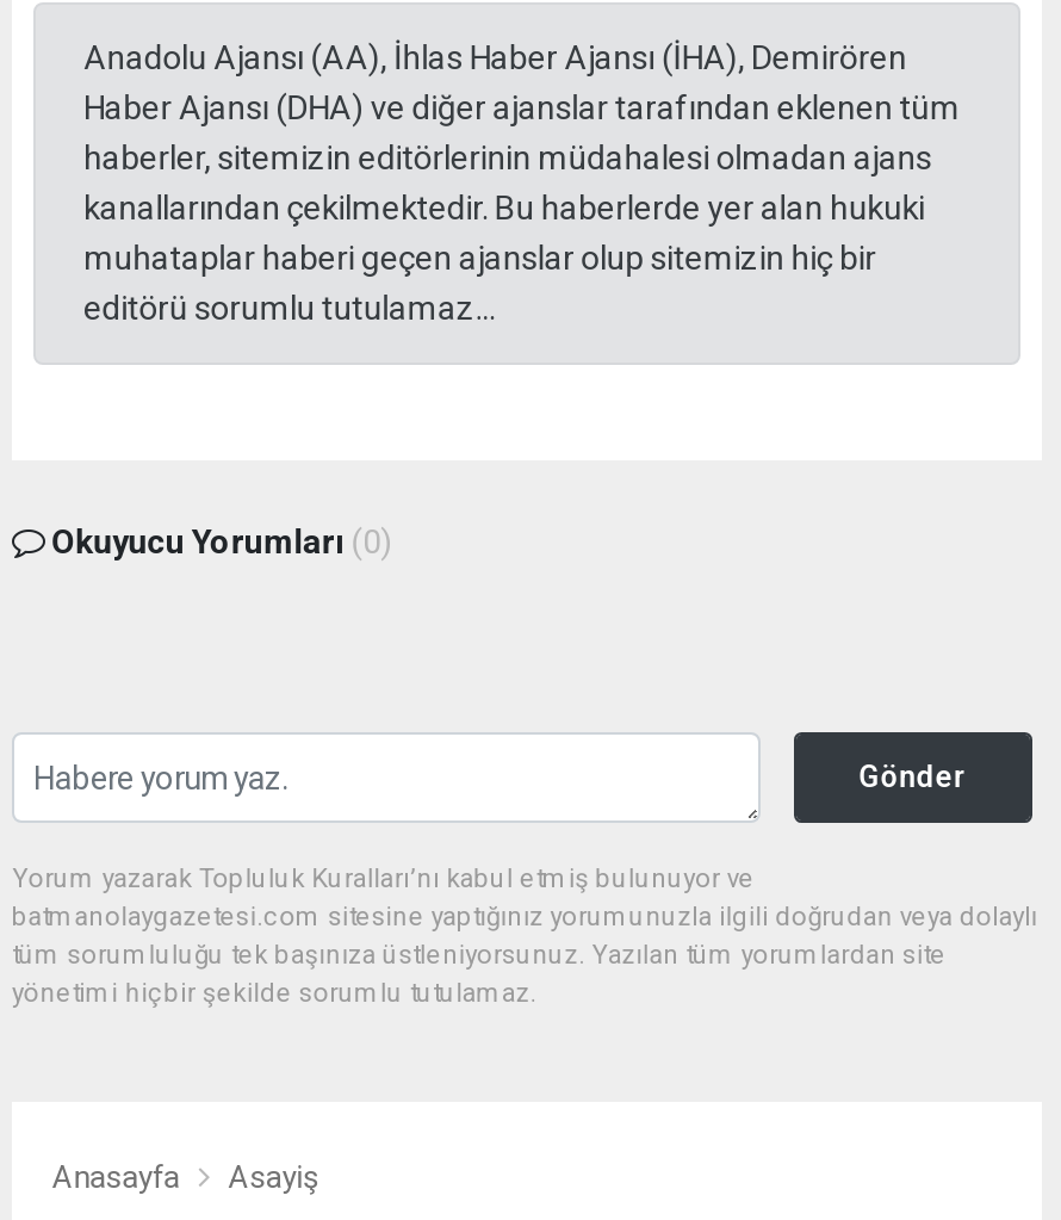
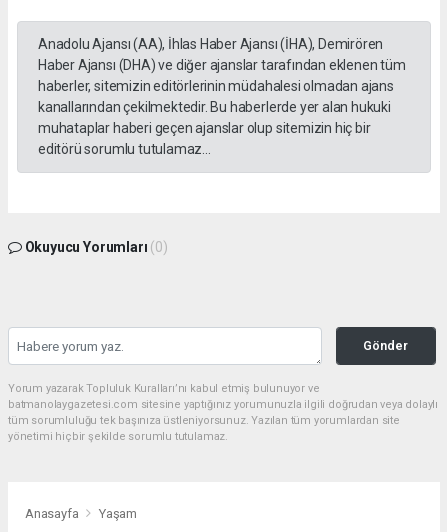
[229,1159,319,1195] Asayiş -> [99,506,137,521] Yaşam

